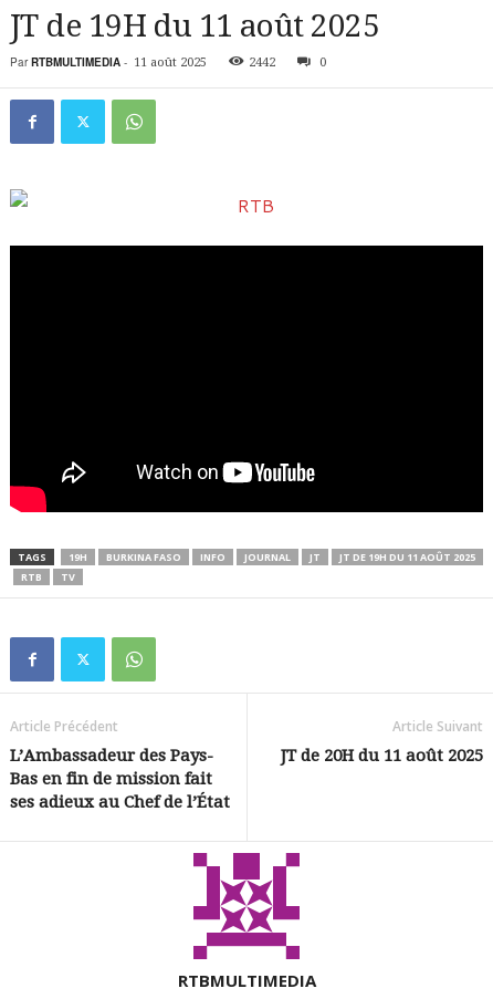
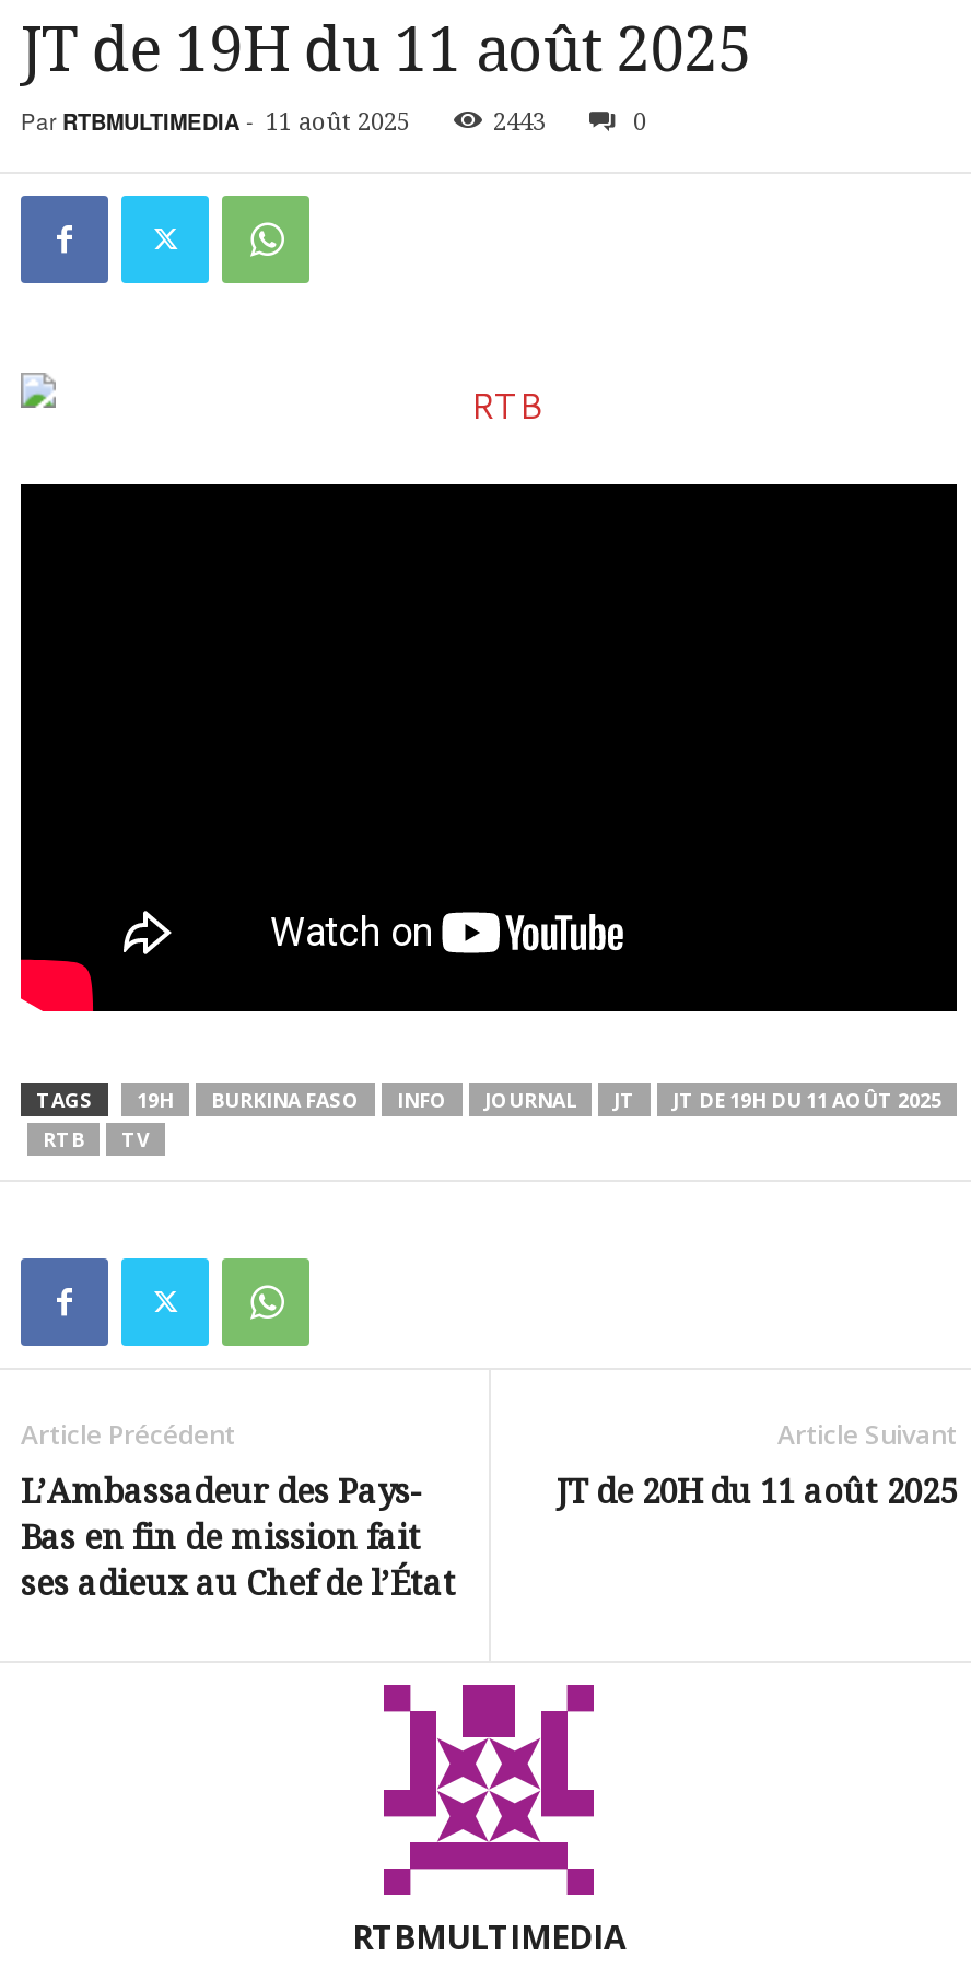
[249,55,275,70] 2442 -> [493,108,546,137] 2443

